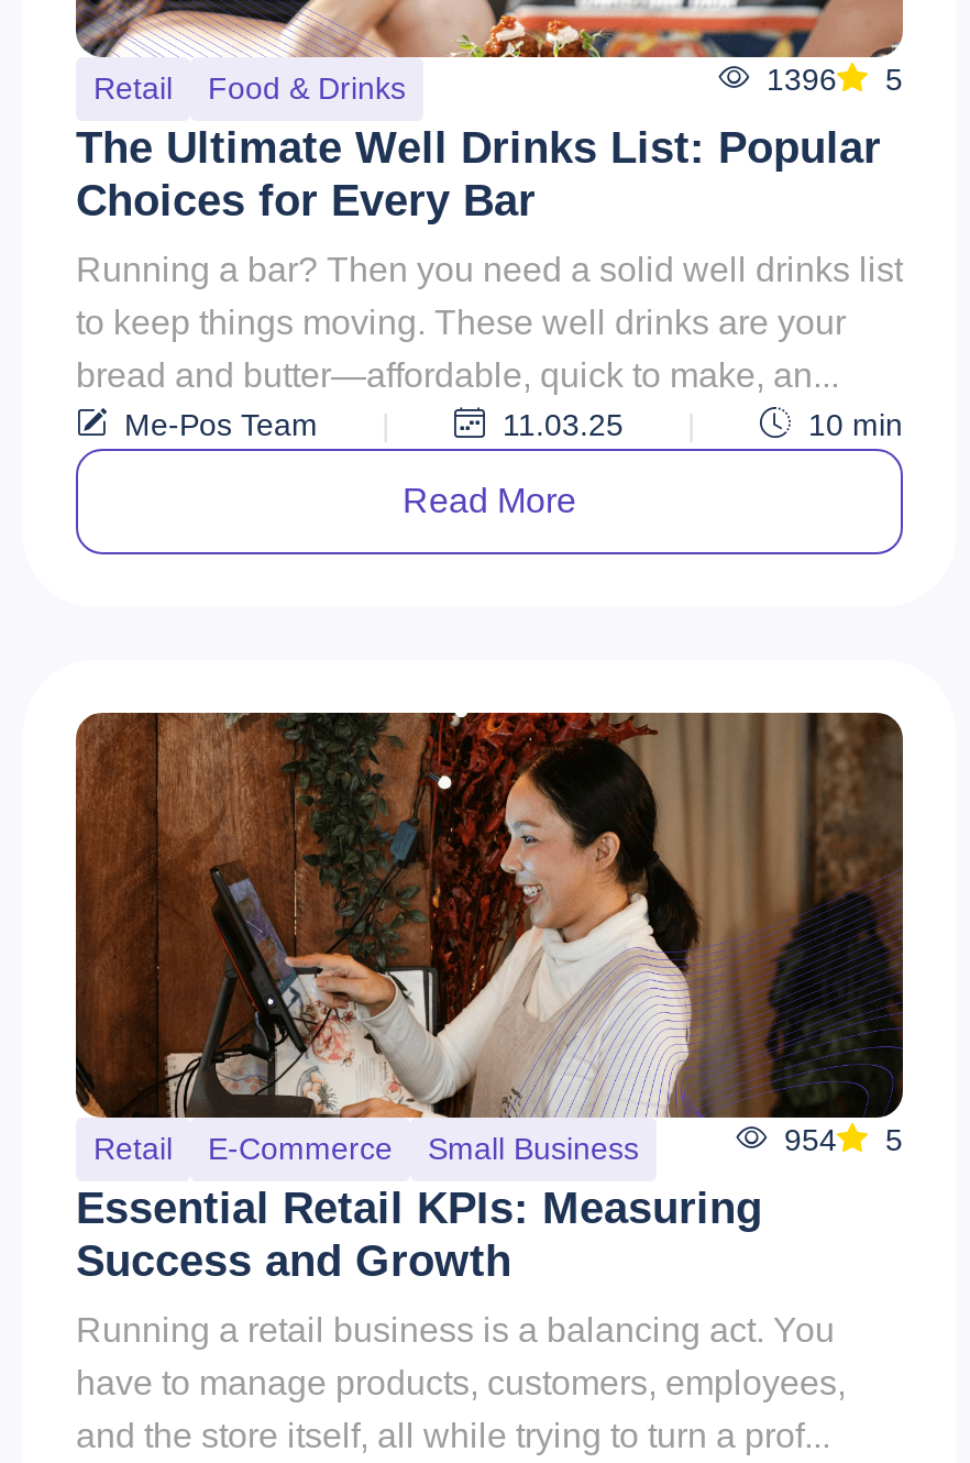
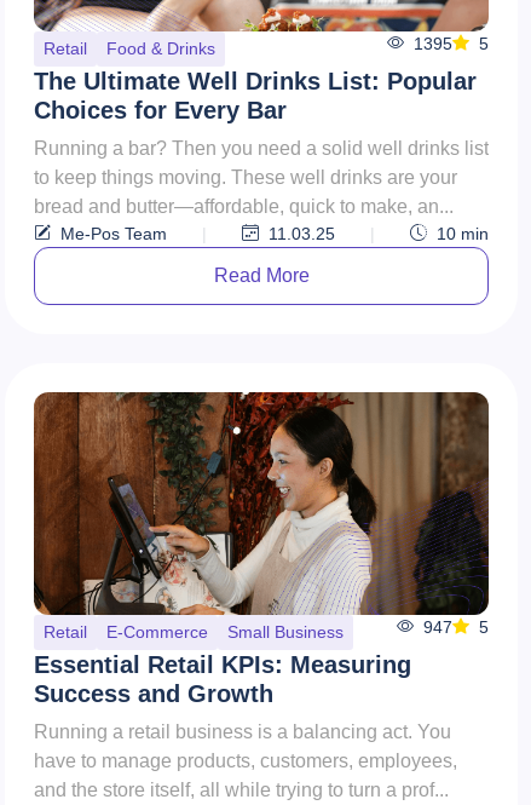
[767,61,903,96] 1396 5 -> [414,34,489,53] 1395 5
[784,1121,903,1157] 954 5 -> [423,617,489,636] 947 5

